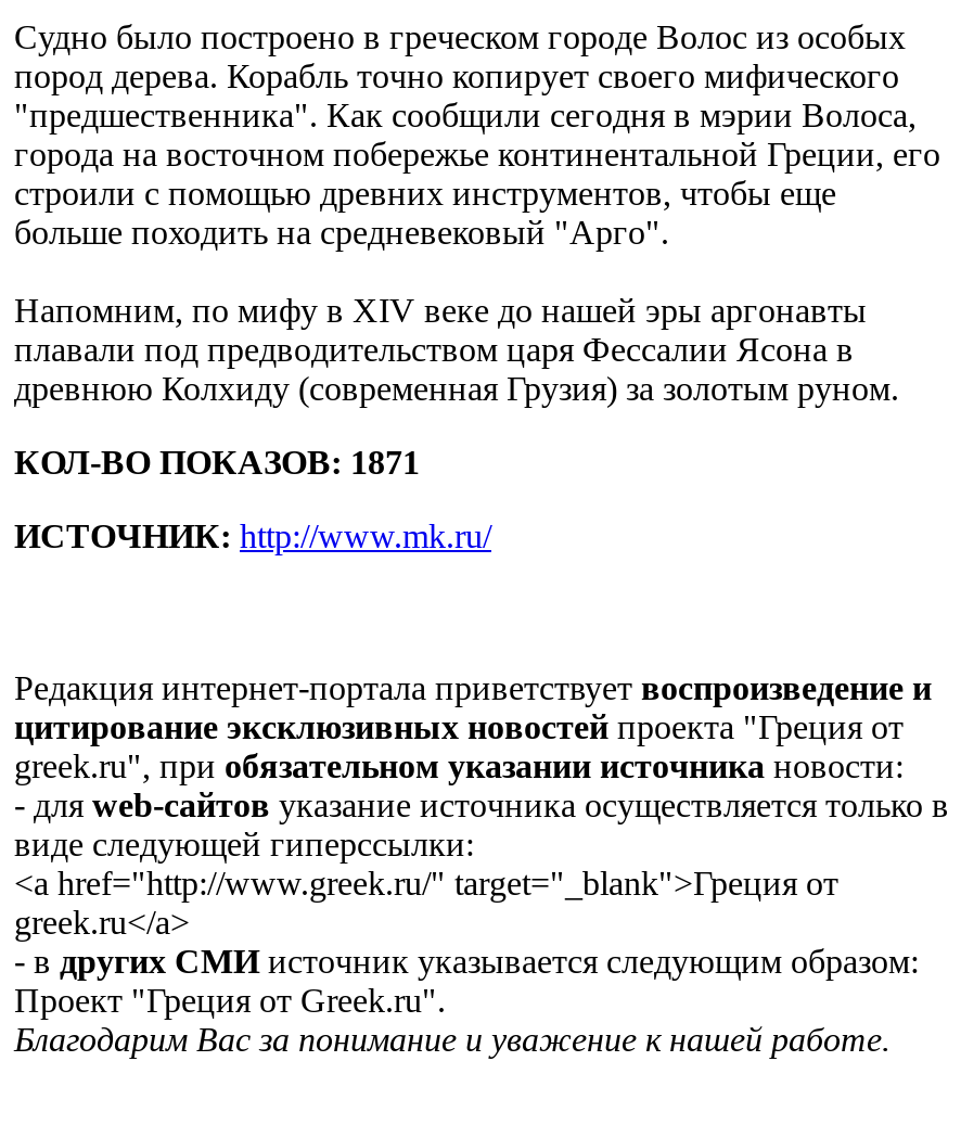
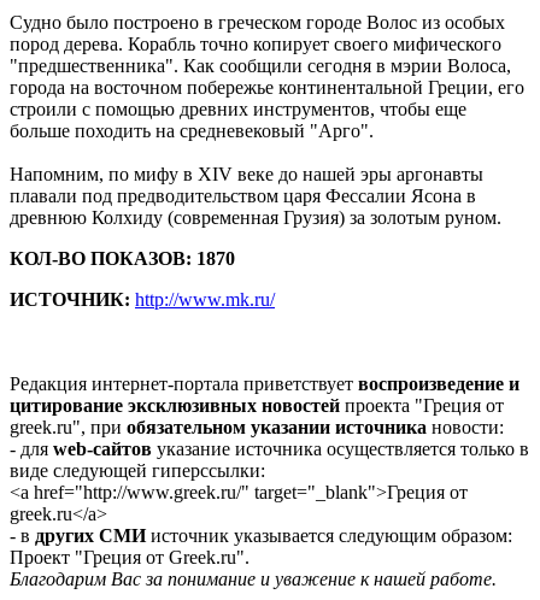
[14,444,420,481] КОЛ-ВО ПОКАЗОВ: 1871 -> [10,249,235,269] КОЛ-ВО ПОКАЗОВ: 1870

